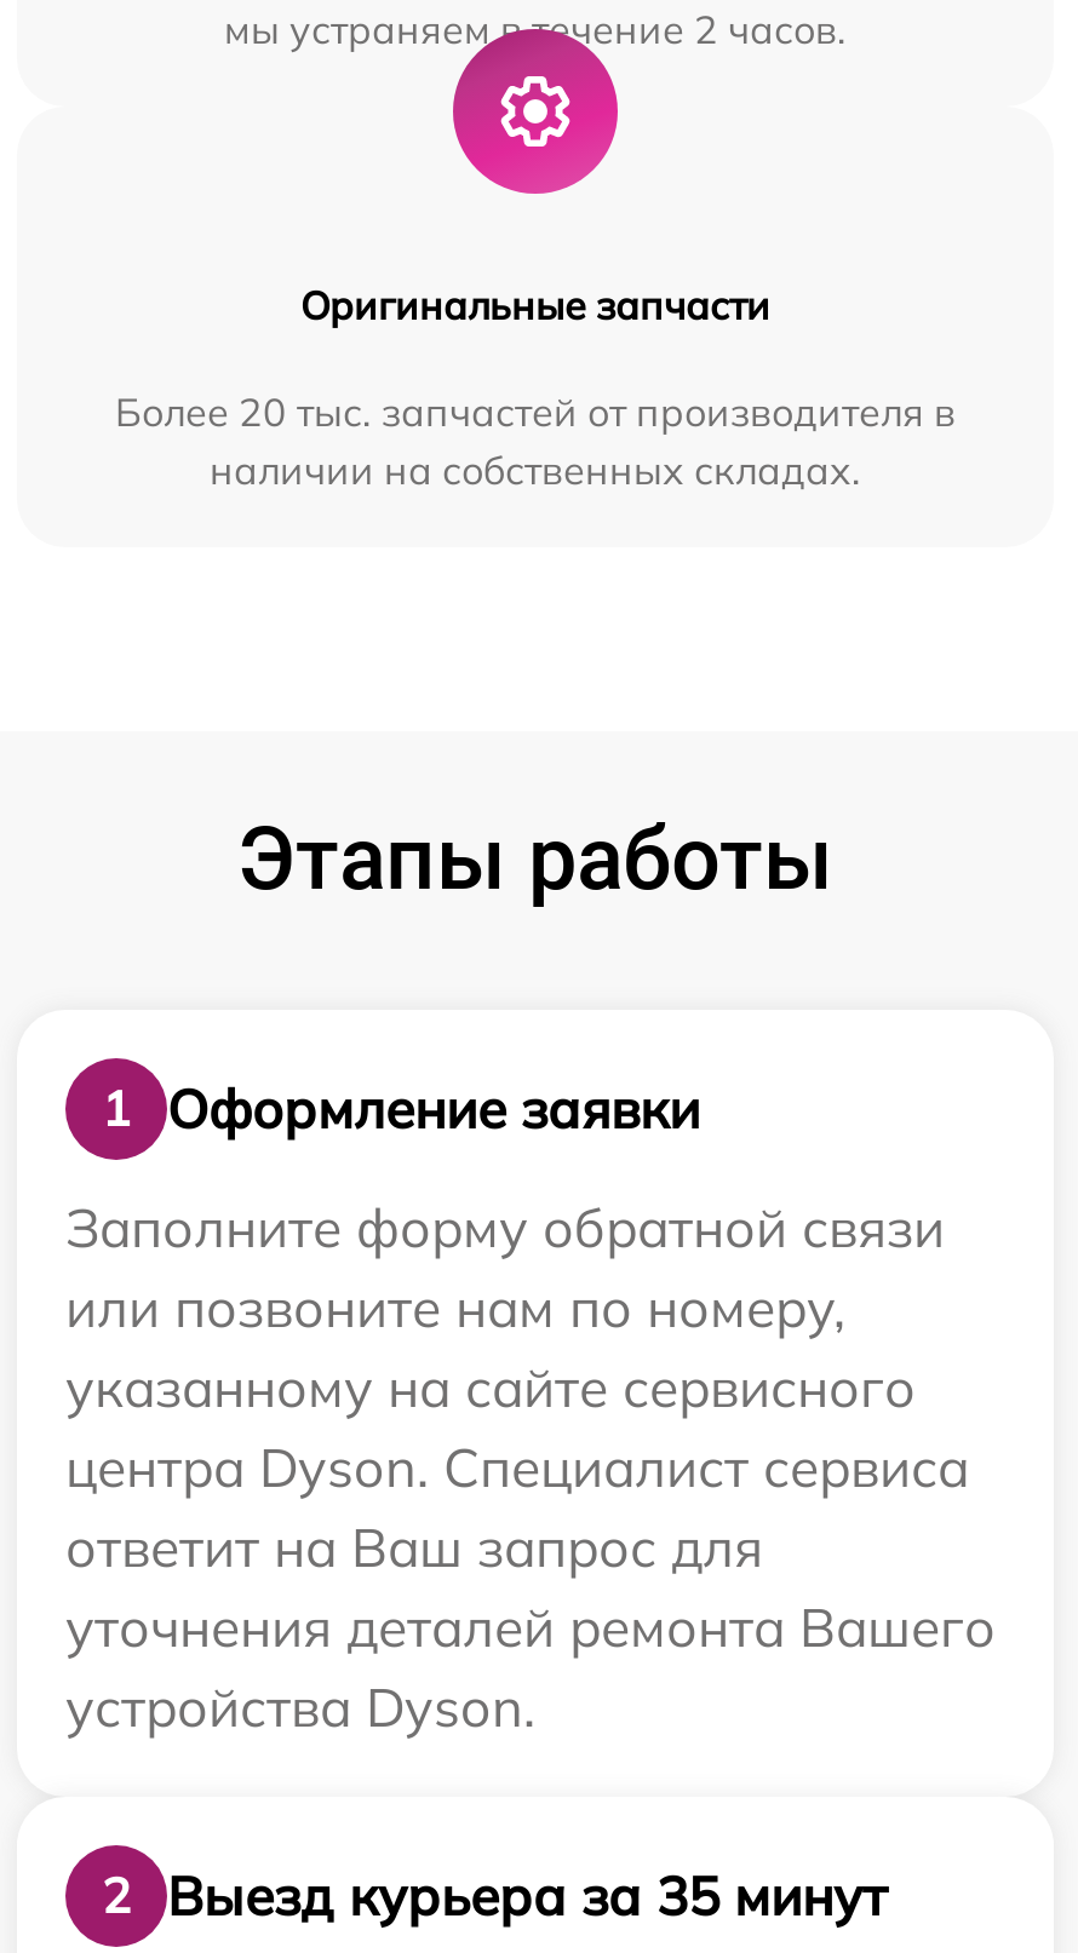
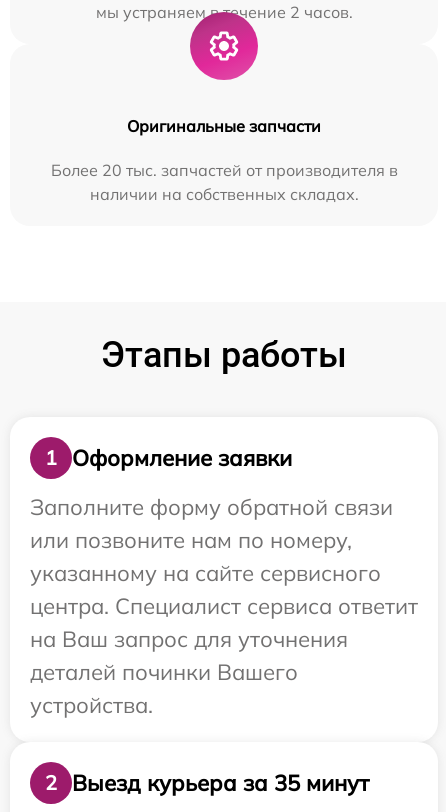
[65,1434,996,1741] центра Dyson. Специалист сервиса | ответит на Ваш запрос для | уточнения деталей ремонта Вашего | устройства Dyson. -> [30,592,418,719] центра. Специалист сервиса ответит | на Ваш запрос для уточнения | деталей починки Вашего | устройства.

